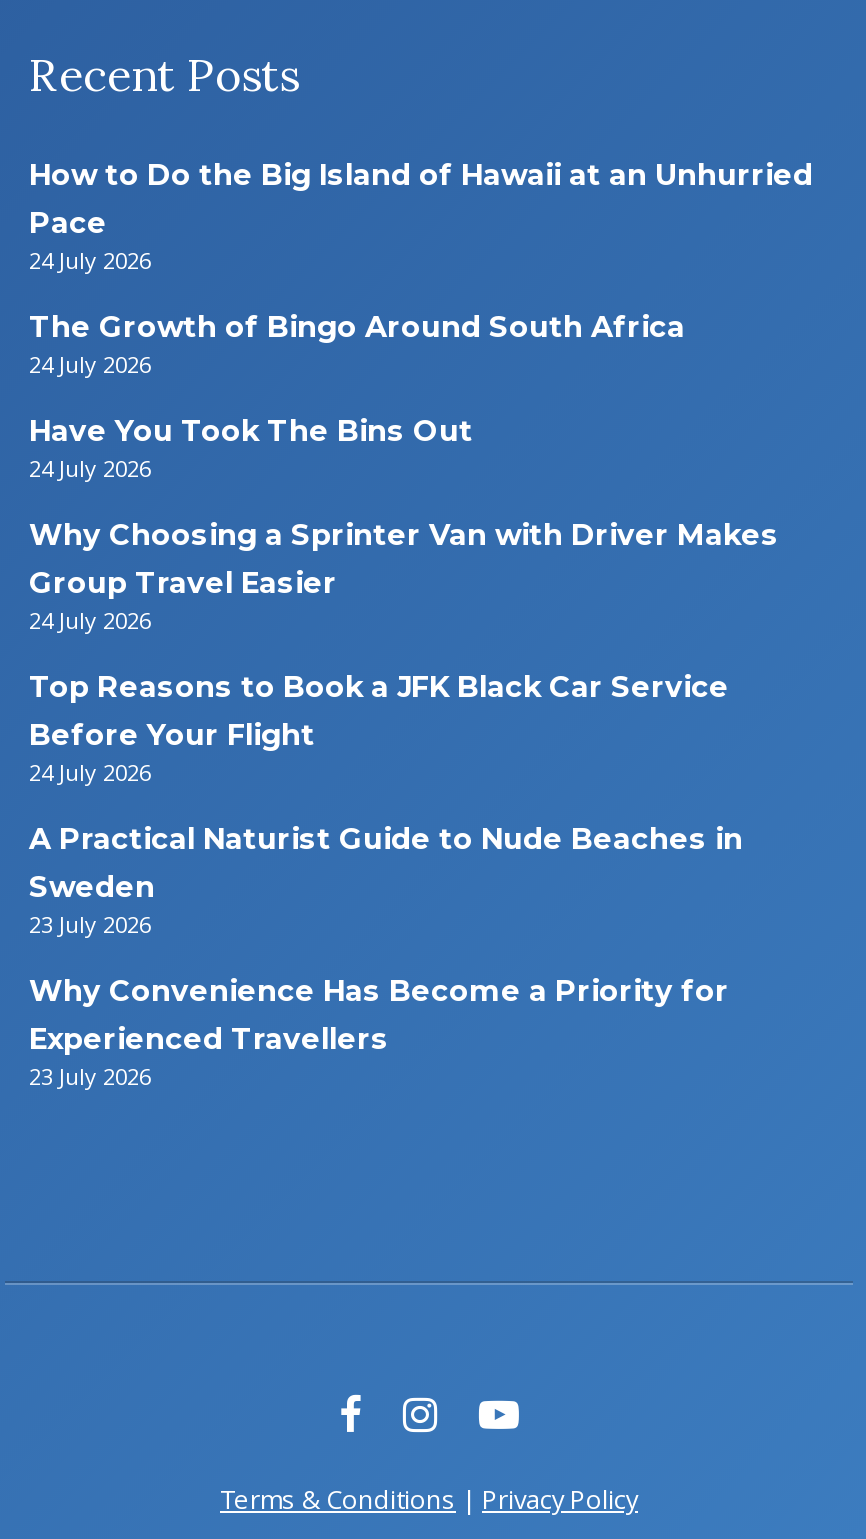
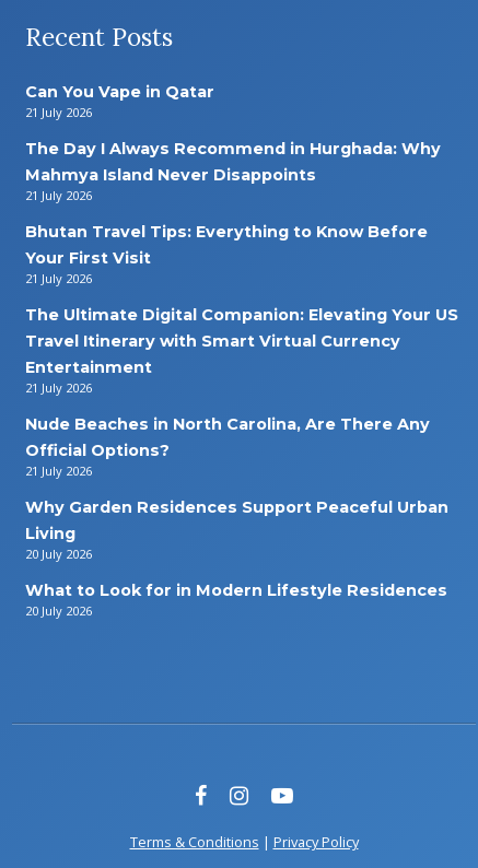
[29,156,813,274] How to Do the Big Island of Hawaii at an Unhurried | Pace | 24 July 2026 -> [25,82,214,120] Can You Vape in Qatar | 21 July 2026
[29,308,685,378] The Growth of Bingo Around South Africa | 24 July 2026 -> [25,139,441,203] The Day I Always Recommend in Hurghada: Why | Mahmya Island Never Disappoints | 21 July 2026
[29,412,473,482] Have You Took The Bins Out | 24 July 2026 -> [25,222,428,286] Bhutan Travel Tips: Everything to Know Before | Your First Visit | 21 July 2026
[29,516,779,634] Why Choosing a Sprinter Van with Driver Makes | Group Travel Easier | 24 July 2026 -> [25,305,458,395] The Ultimate Digital Companion: Elevating Your US | Travel Itinerary with Smart Virtual Currency | Entertainment | 21 July 2026
[29,668,729,786] Top Reasons to Book a JFK Black Car Service | Before Your Flight | 24 July 2026 -> [25,414,430,478] Nude Beaches in North Carolina, Are There Any | Official Options? | 21 July 2026
[29,820,743,938] A Practical Naturist Guide to Nude Beaches in | Sweden | 23 July 2026 -> [25,497,448,562] Why Garden Residences Support Peaceful Urban | Living | 20 July 2026
[29,972,729,1090] Why Convenience Has Become a Priority for | Experienced Travellers | 23 July 2026 -> [25,580,447,618] What to Look for in Modern Lifestyle Residences | 20 July 2026

